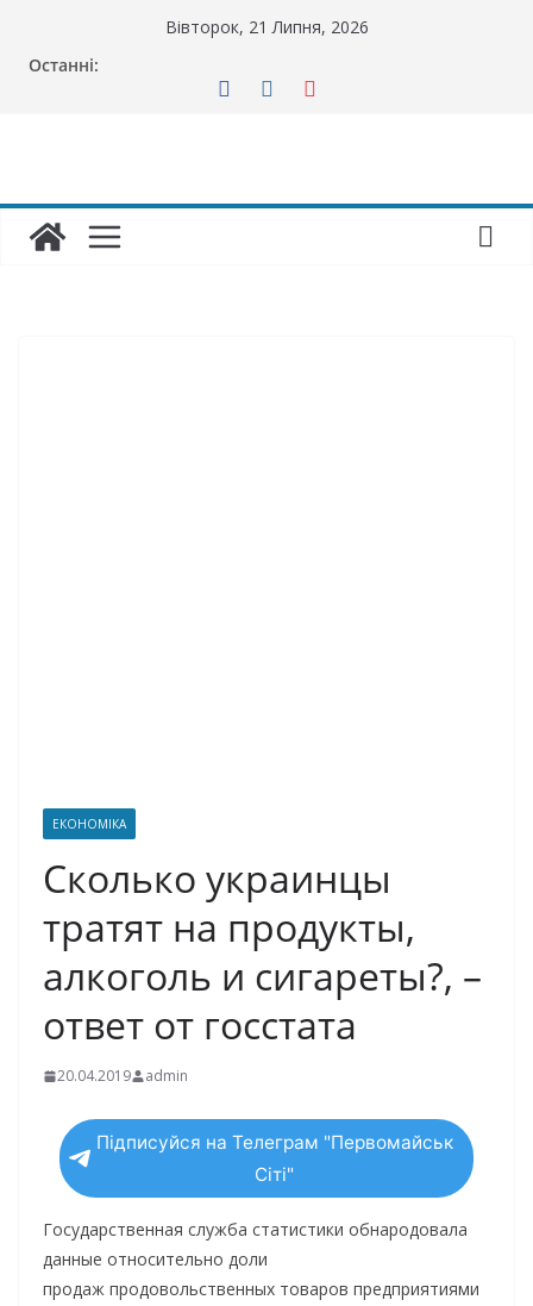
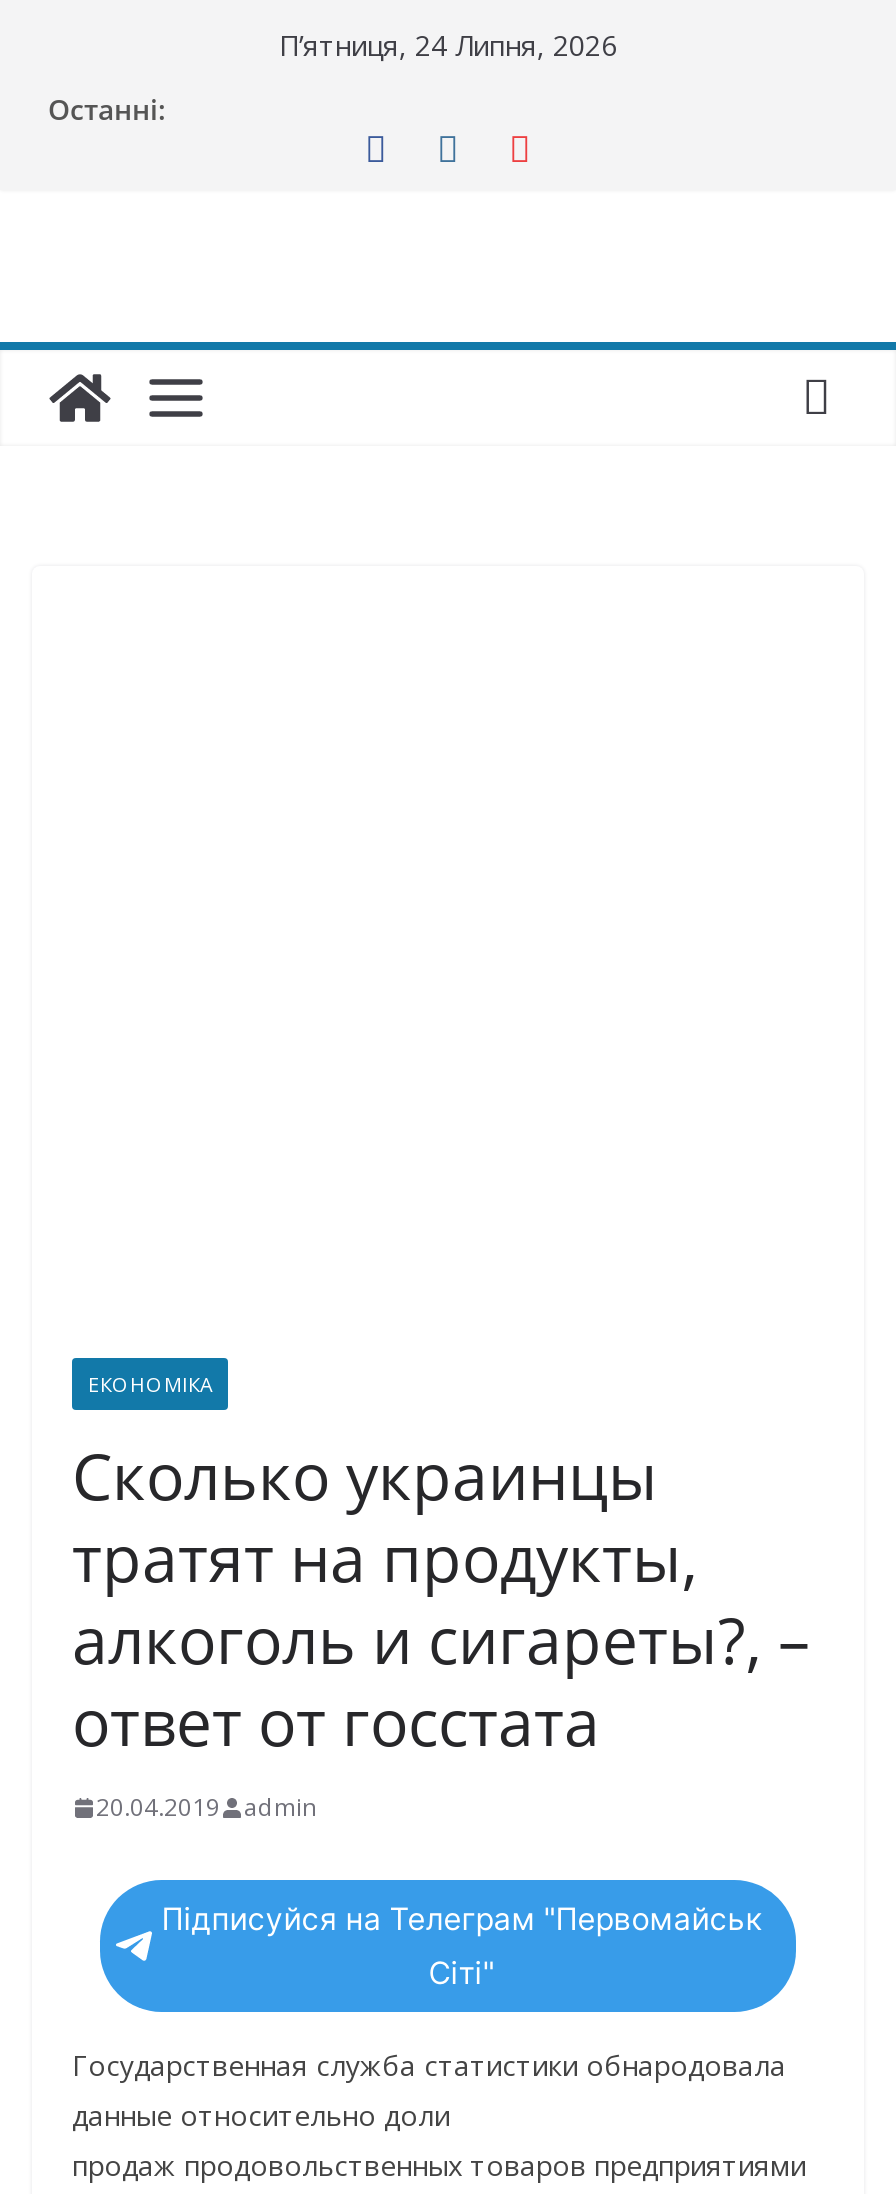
[165,15,368,38] Вівторок, 21 Липня, 2026 -> [279,26,617,64] П’ятниця, 24 Липня, 2026

